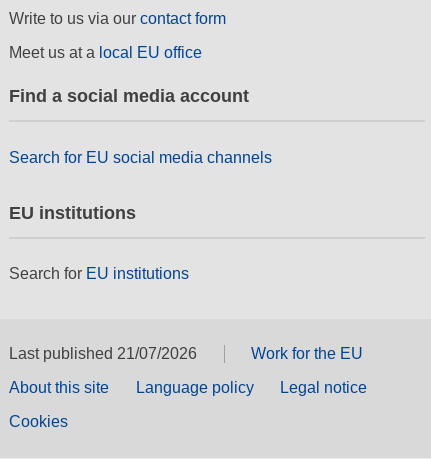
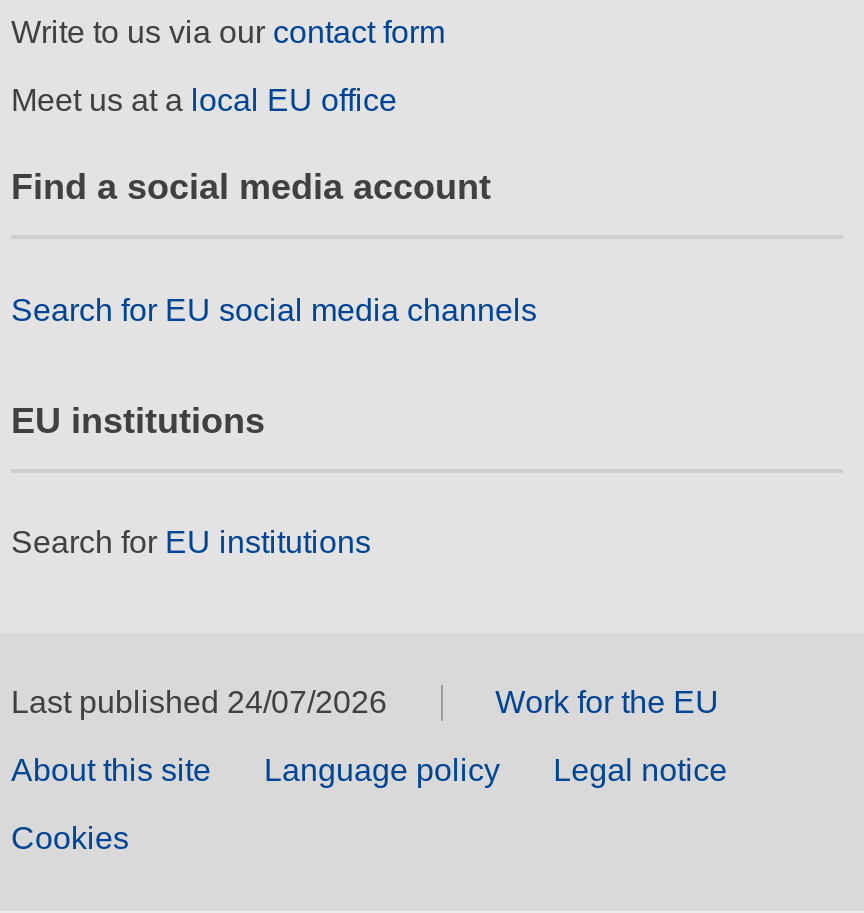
[9,345,197,362] Last published 21/07/2026 -> [11,686,387,720] Last published 24/07/2026

